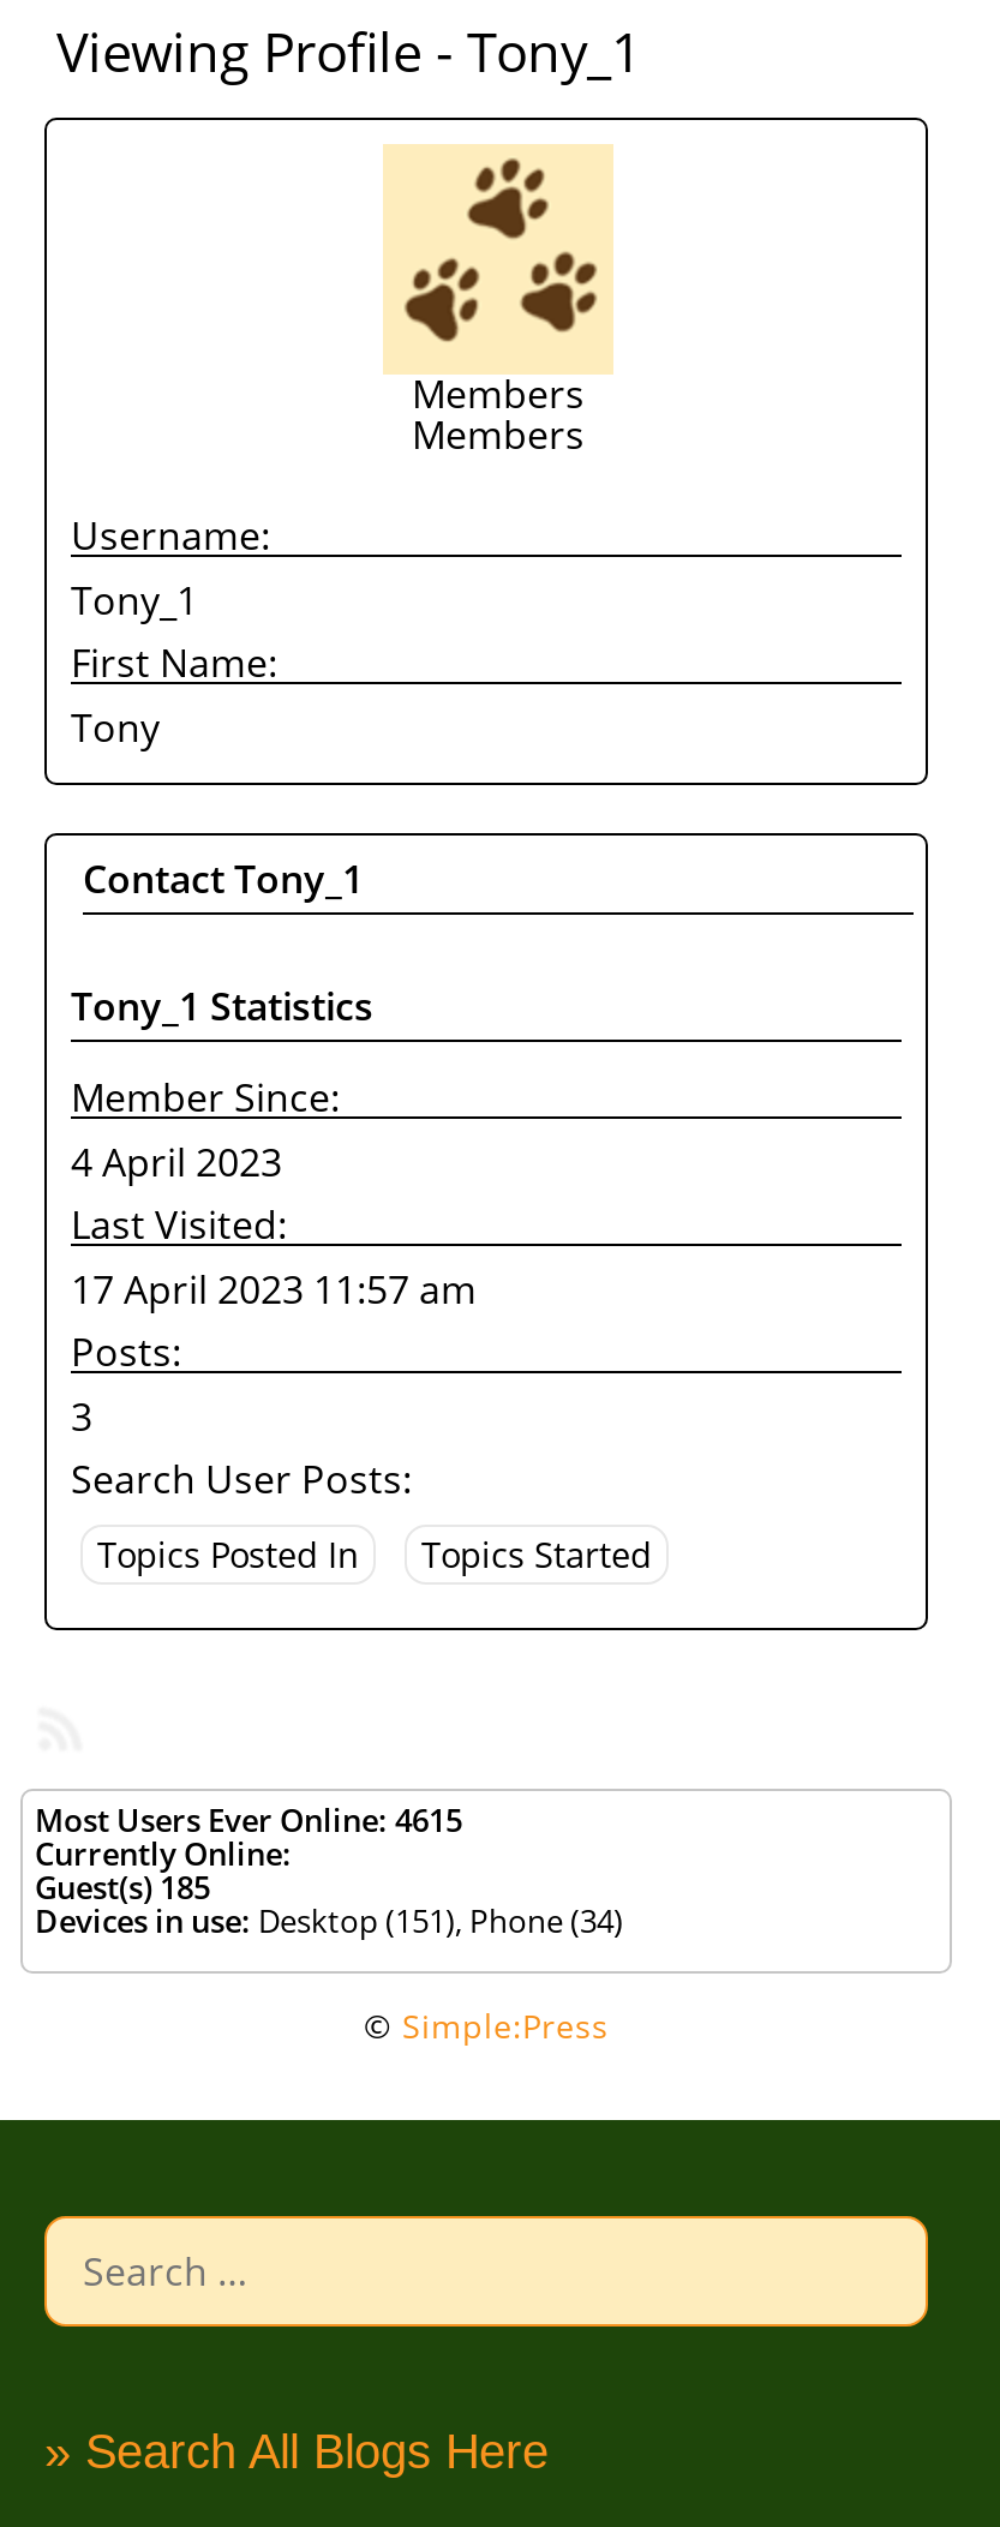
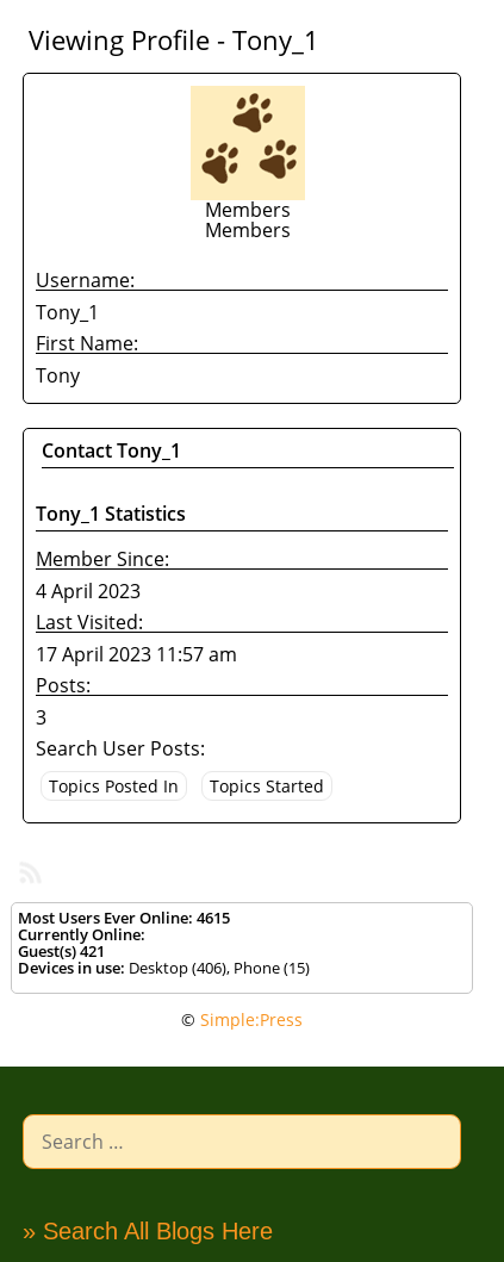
[35,1865,210,1909] Guest(s)185 -> [18,940,105,962] Guest(s)421
[35,1899,623,1942] Devices in use: Desktop (151), Phone (34) -> [18,957,310,978] Devices in use: Desktop (406), Phone (15)

